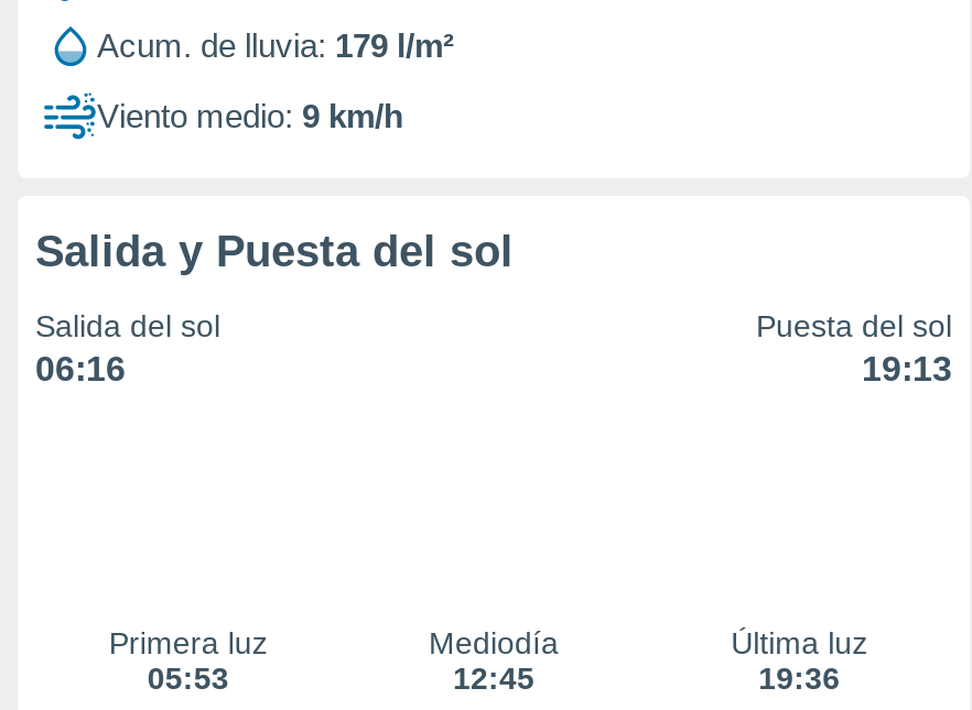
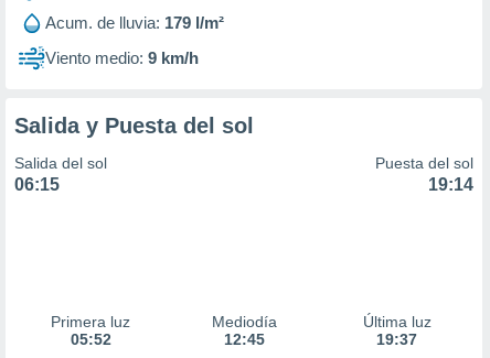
[35,350,126,387] 06:16 -> [14,175,60,194] 06:15
[862,350,952,387] 19:13 -> [428,175,473,194] 19:14
[147,660,229,696] 05:53 -> [70,330,111,348] 05:52
[759,660,840,696] 19:36 -> [377,330,417,348] 19:37

